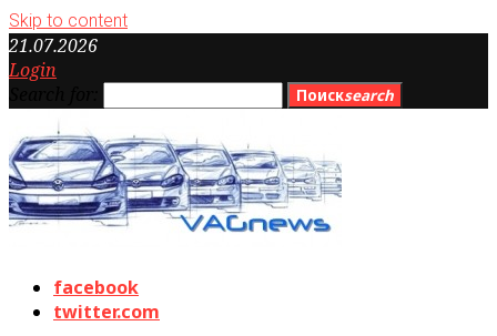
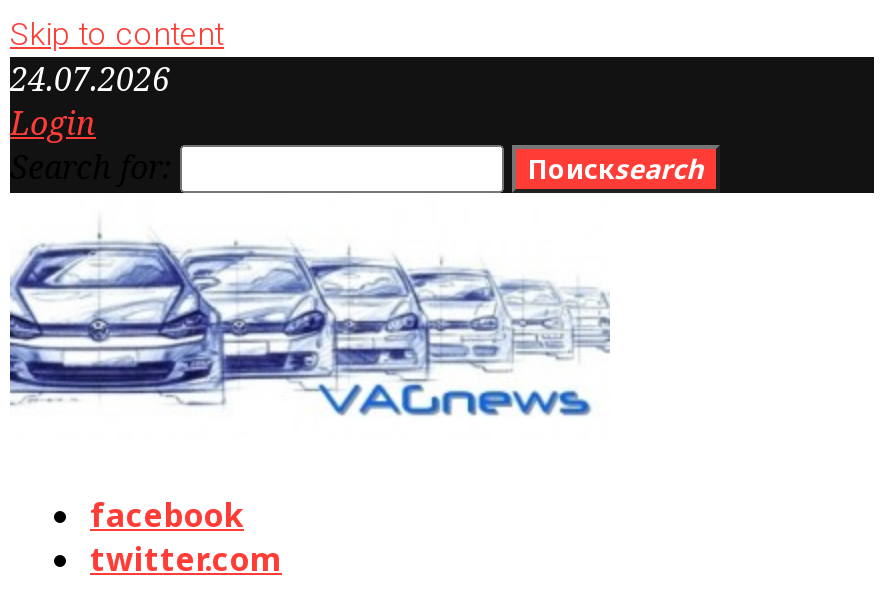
[9,33,98,58] 21.07.2026 -> [10,57,170,101] 24.07.2026

